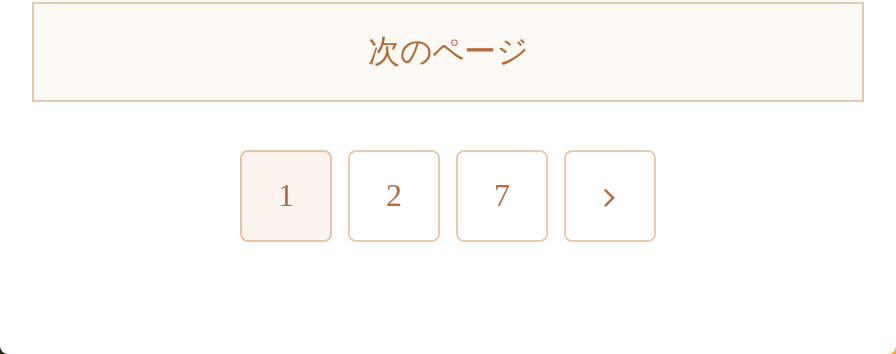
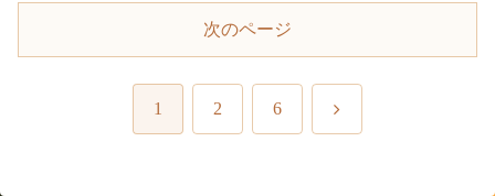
[494,179,510,213] 7 -> [273,100,282,118] 6

